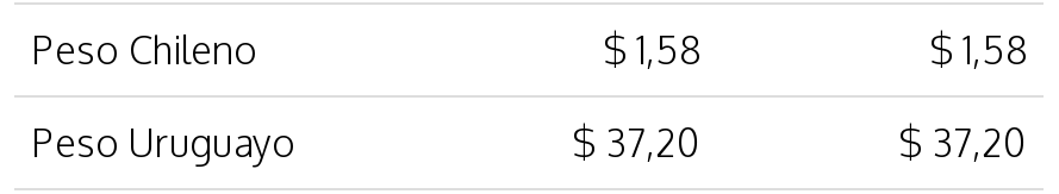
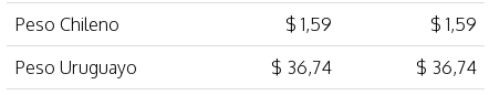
[603,27,700,74] $ 1,58 -> [285,13,332,36] $ 1,59
[929,27,1027,74] $ 1,58 -> [430,13,477,36] $ 1,59
[572,119,700,167] $ 37,20 -> [271,57,332,79] $ 36,74
[898,119,1027,167] $ 37,20 -> [416,57,477,79] $ 36,74

